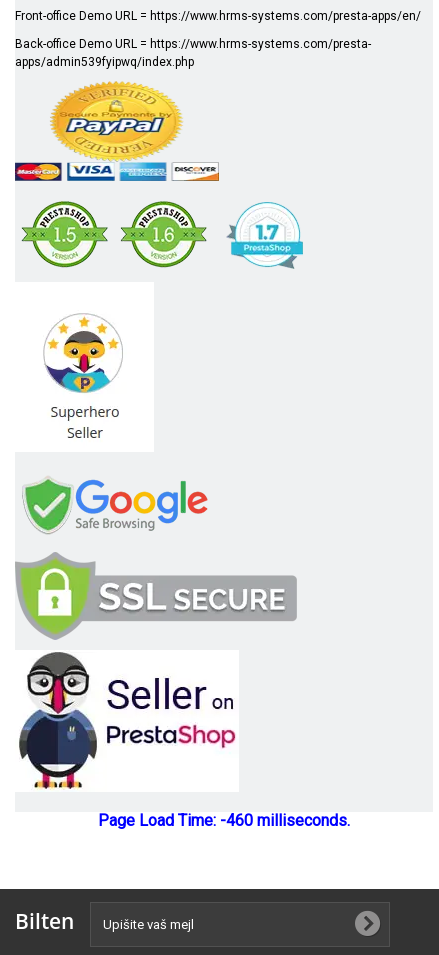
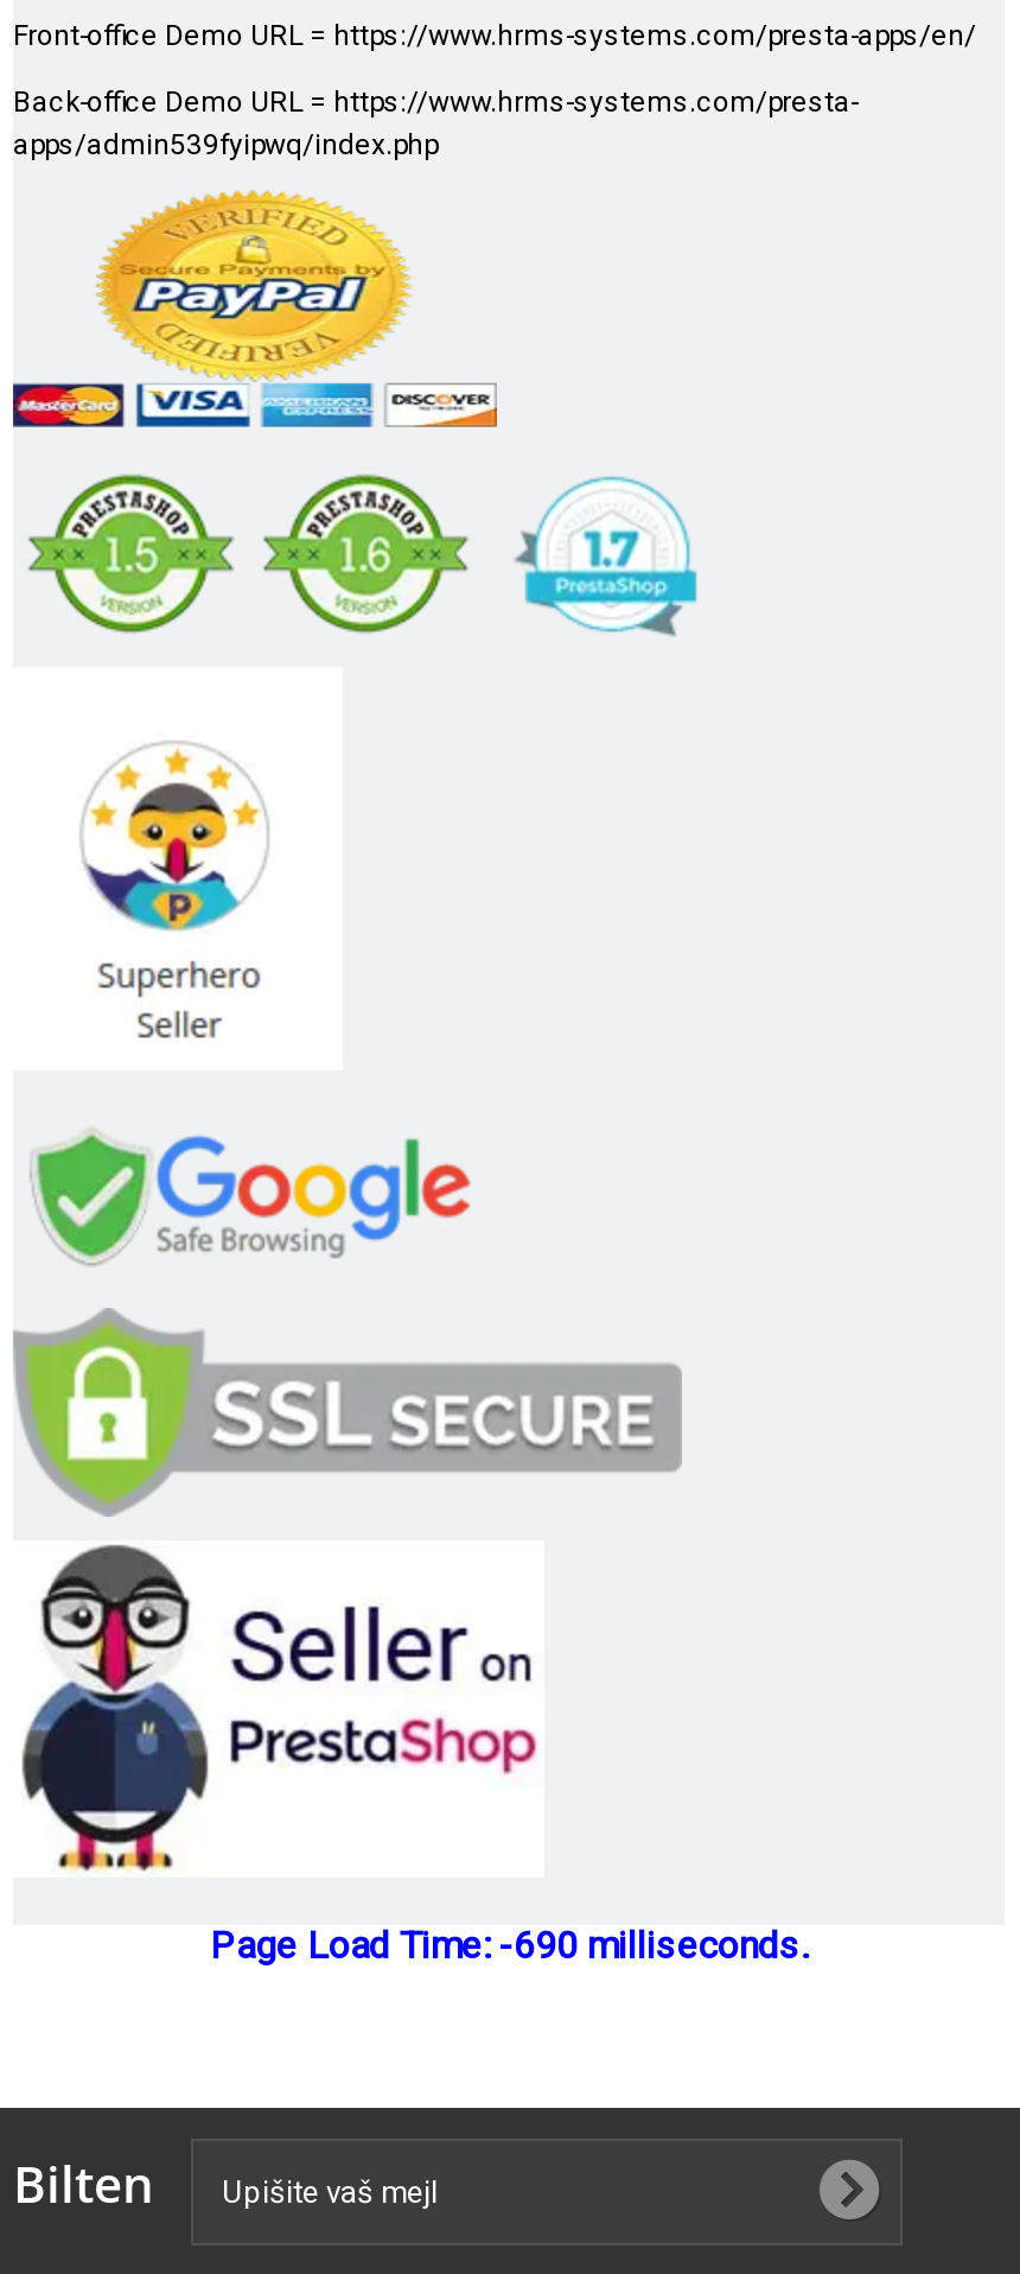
[98,811,350,830] Page Load Time: -460 milliseconds. -> [210,1923,808,1968] Page Load Time: -690 milliseconds.

